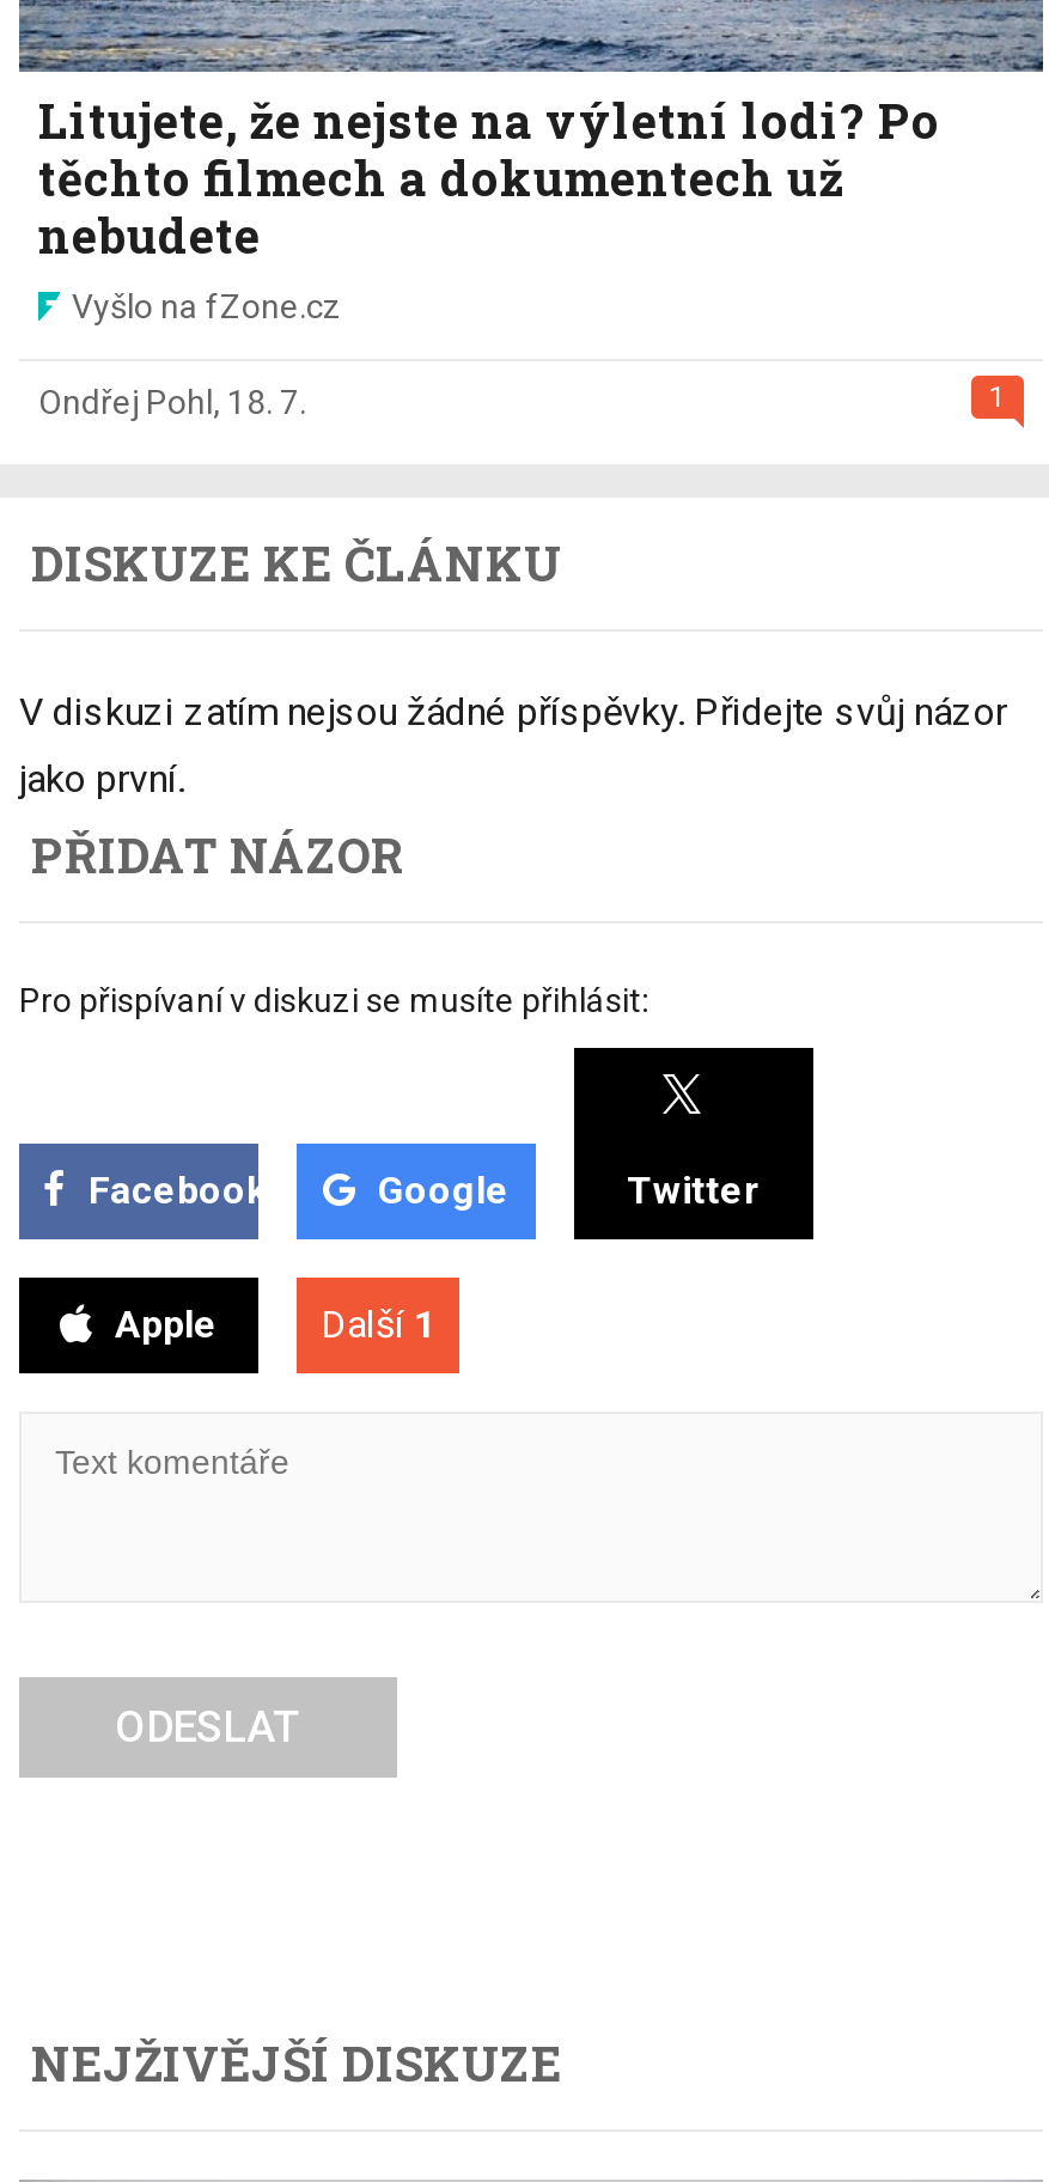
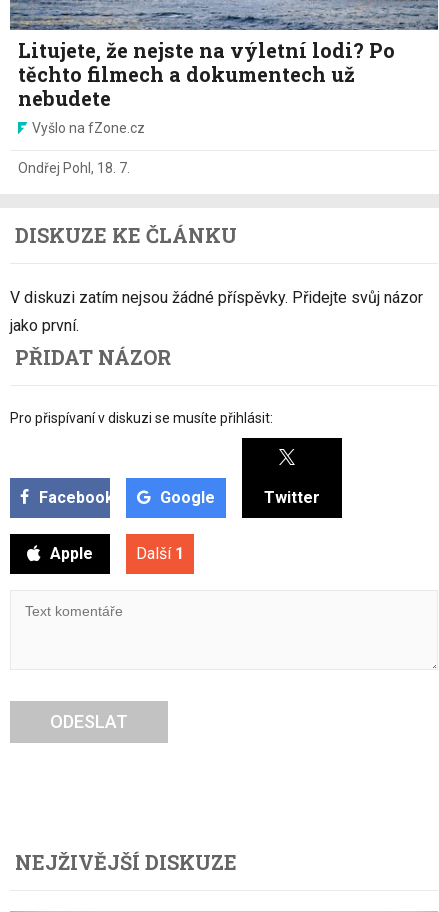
[989,381,1006,415] 1 -> none

